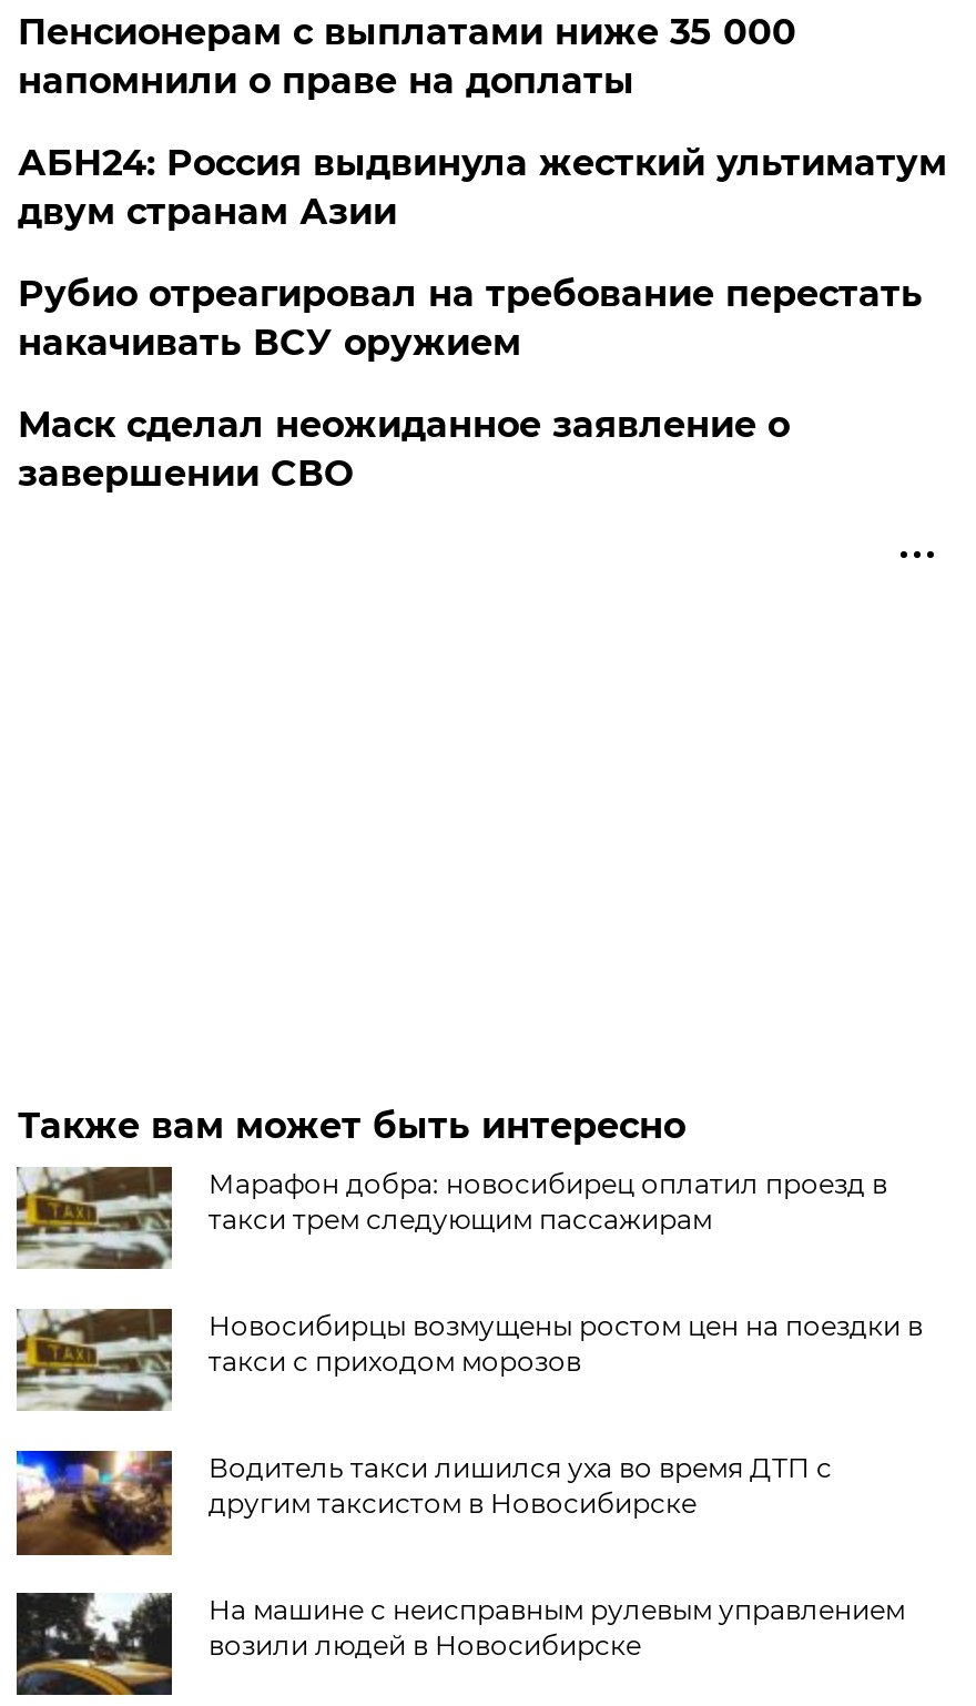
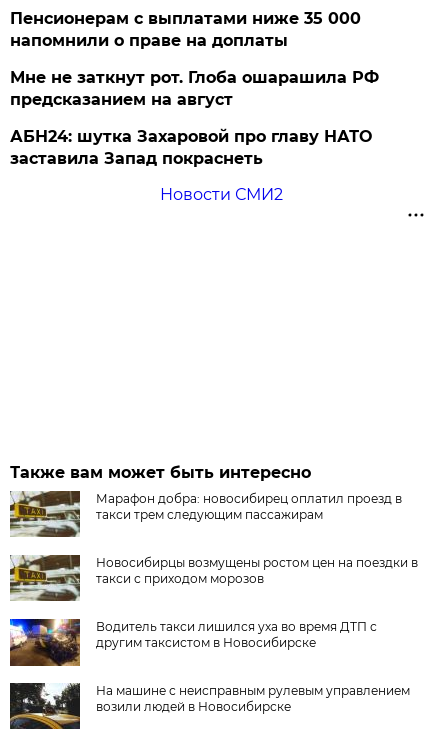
[18,142,947,233] АБН24: Россия выдвинула жесткий ультиматум | двум странам Азии -> [10,68,379,109] Мне не заткнут рот. Глоба ошарашила РФ | предсказанием на август
[18,273,923,364] Рубио отреагировал на требование перестать | накачивать ВСУ оружием -> [10,127,372,168] АБН24: шутка Захаровой про главу НАТО | заставила Запад покраснеть
[18,404,789,494] Маск сделал неожиданное заявление о | завершении СВО -> [160,185,283,204] Новости СМИ2

